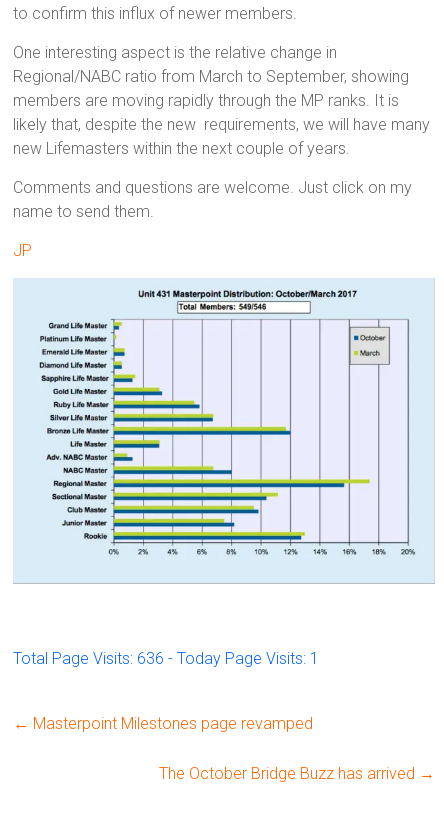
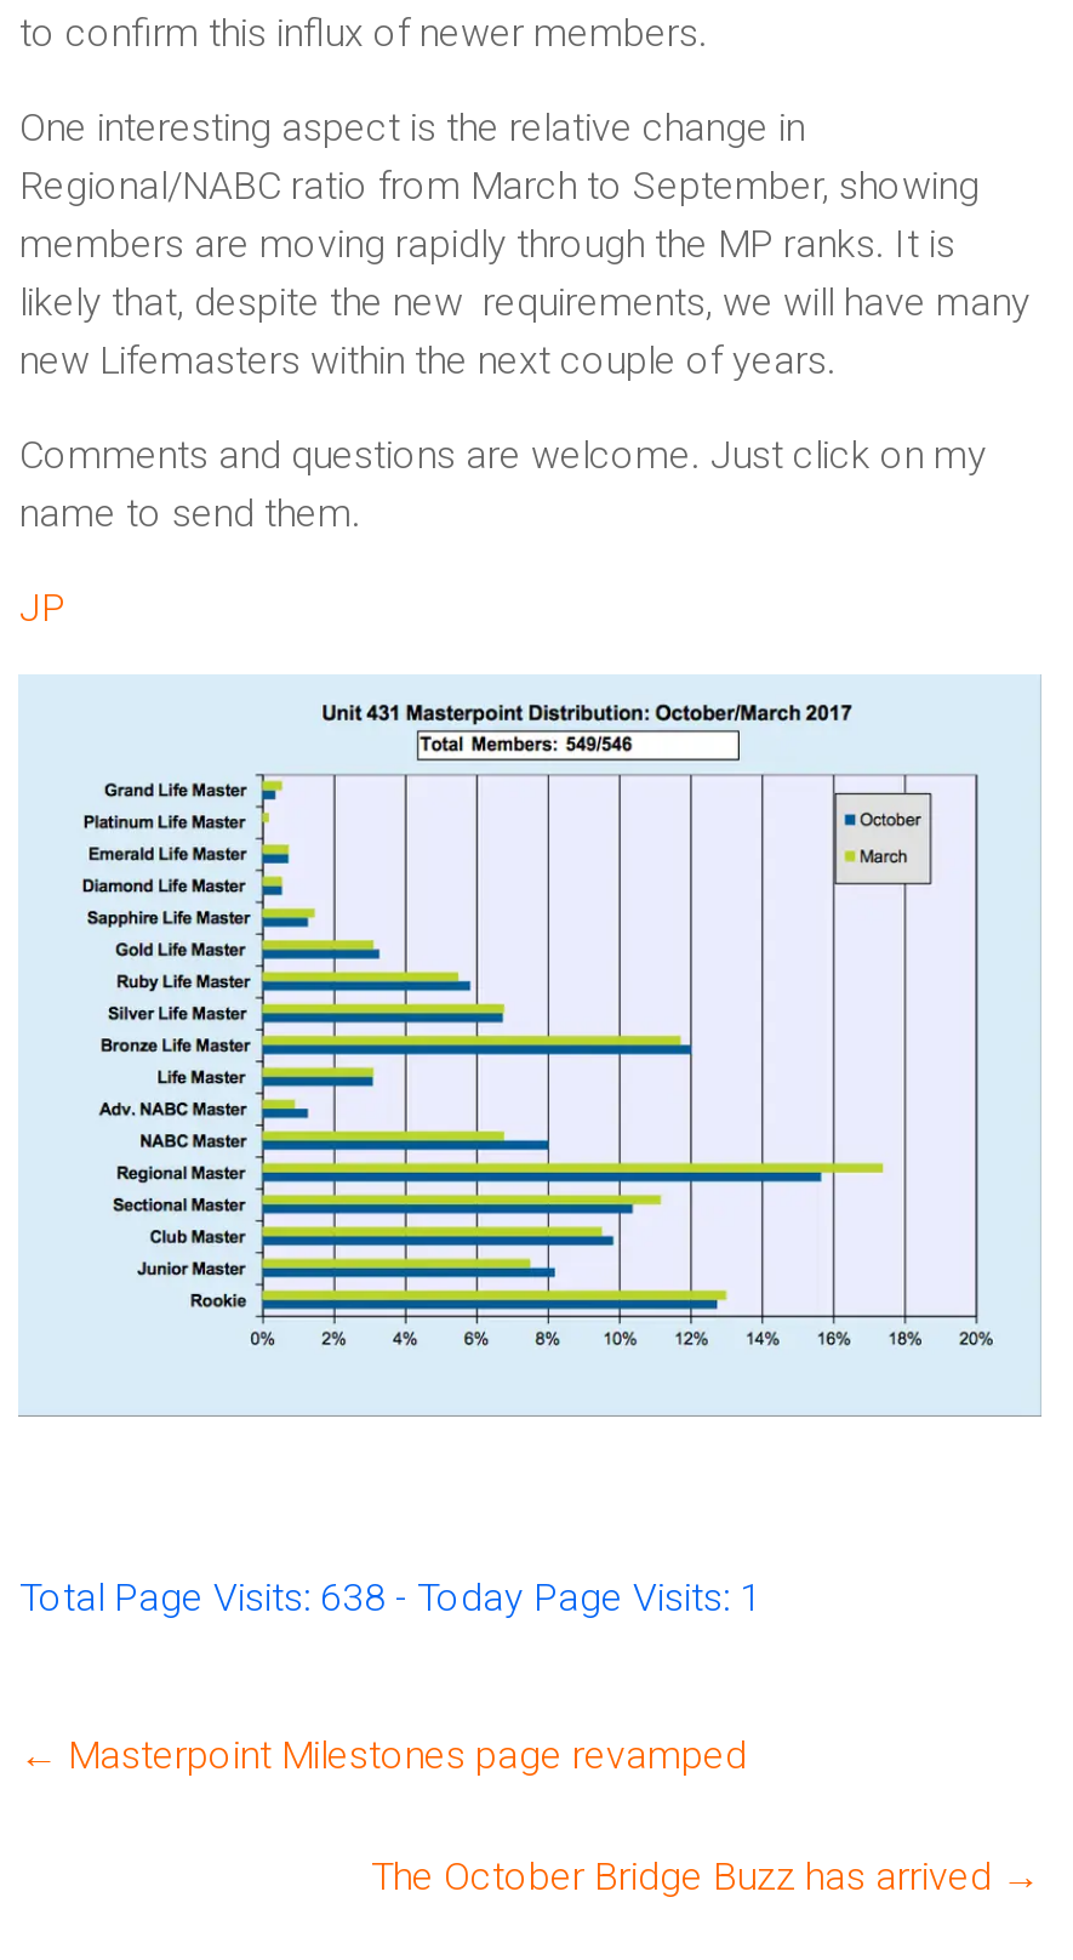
[13,649,319,668] Total Page Visits: 636 - Today Page Visits: 1 -> [19,1574,761,1620] Total Page Visits: 638 - Today Page Visits: 1

